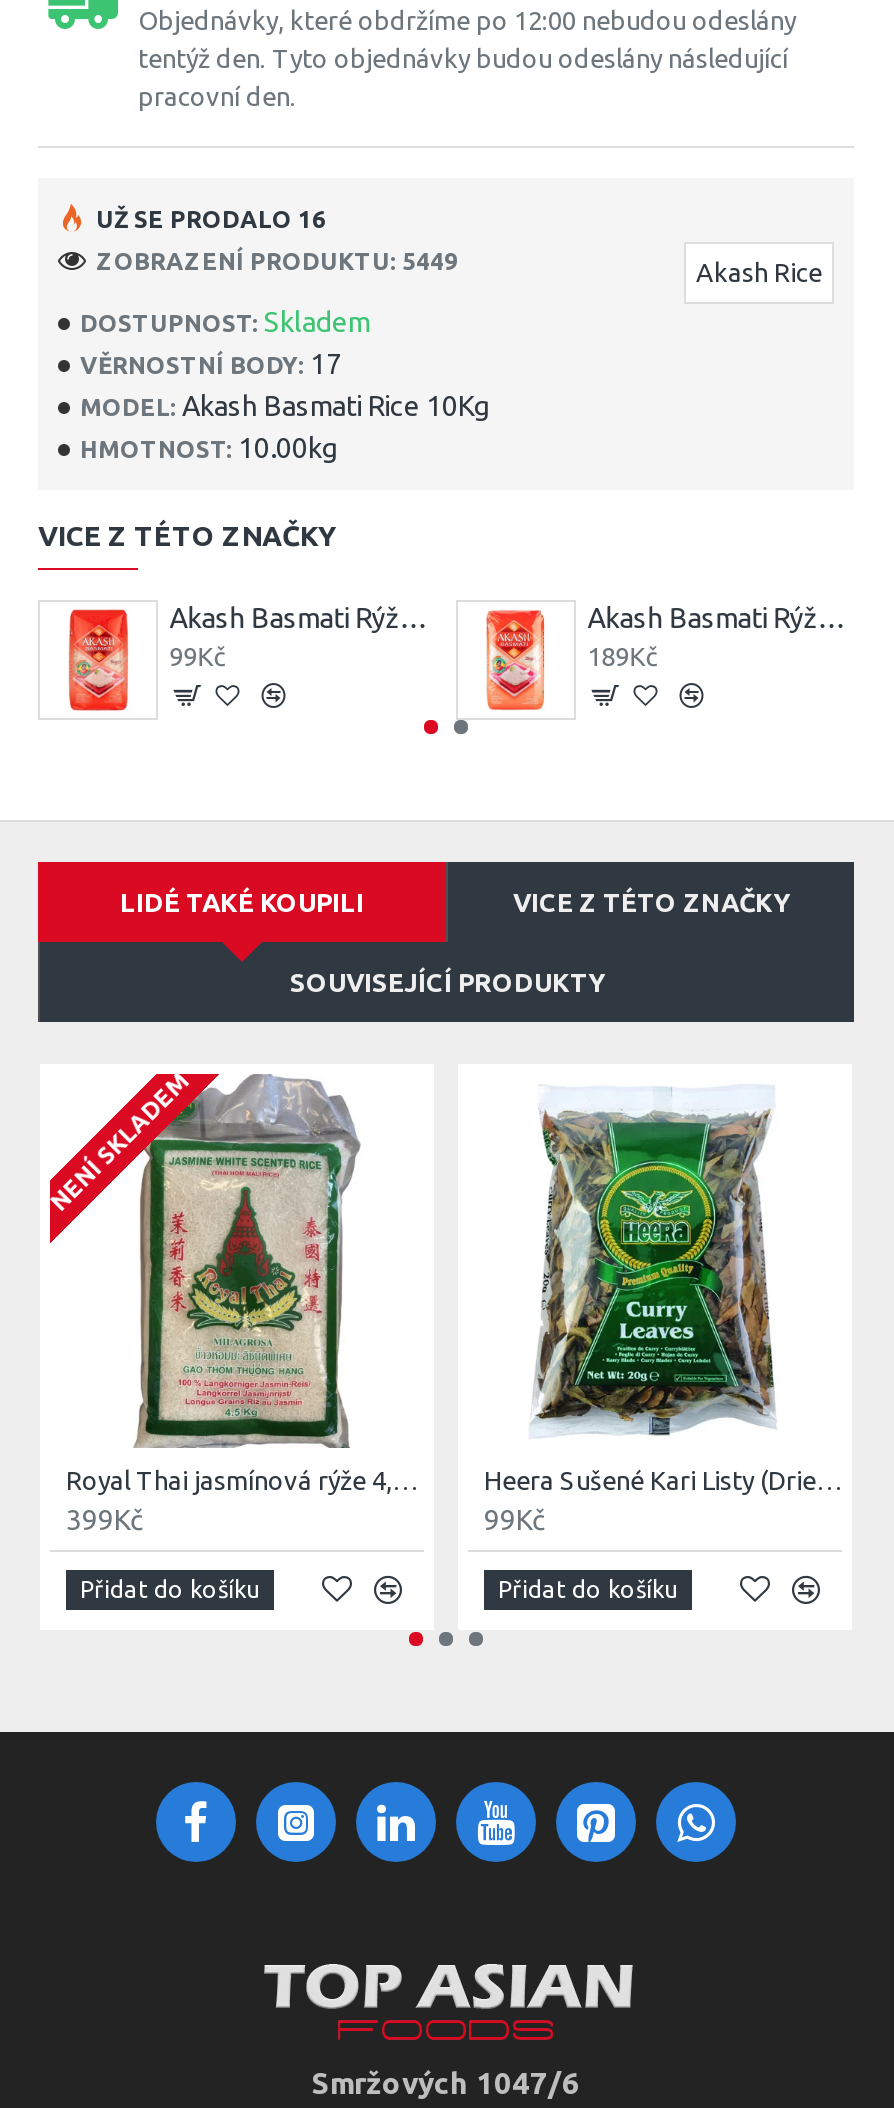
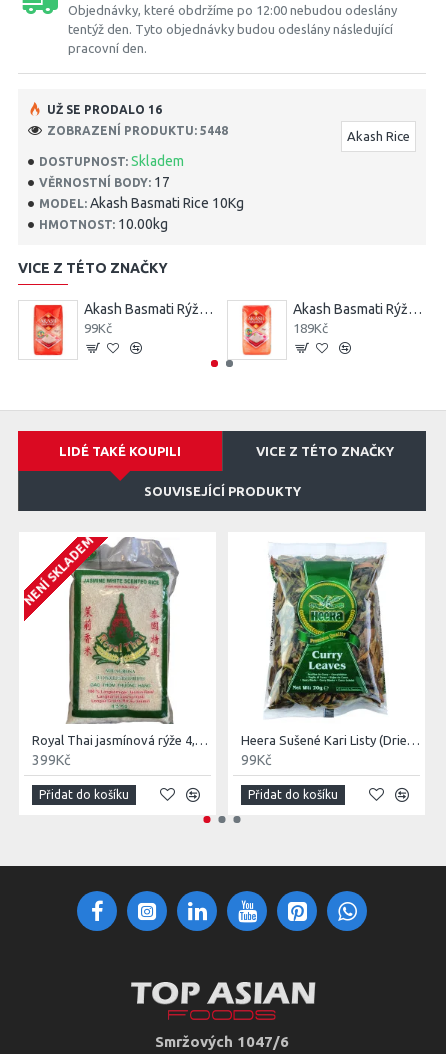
[96,247,458,273] ZOBRAZENÍ PRODUKTU: 5449 -> [47,123,228,136] ZOBRAZENÍ PRODUKTU: 5448

